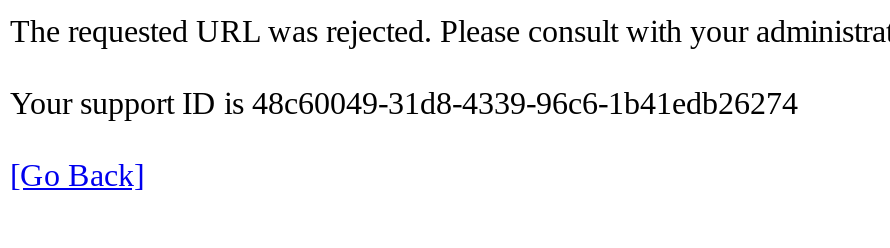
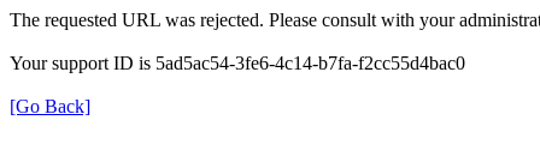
[10,86,798,120] Your support ID is 48c60049-31d8-4339-96c6-1b41edb26274 -> [10,53,465,73] Your support ID is 5ad5ac54-3fe6-4c14-b7fa-f2cc55d4bac0

